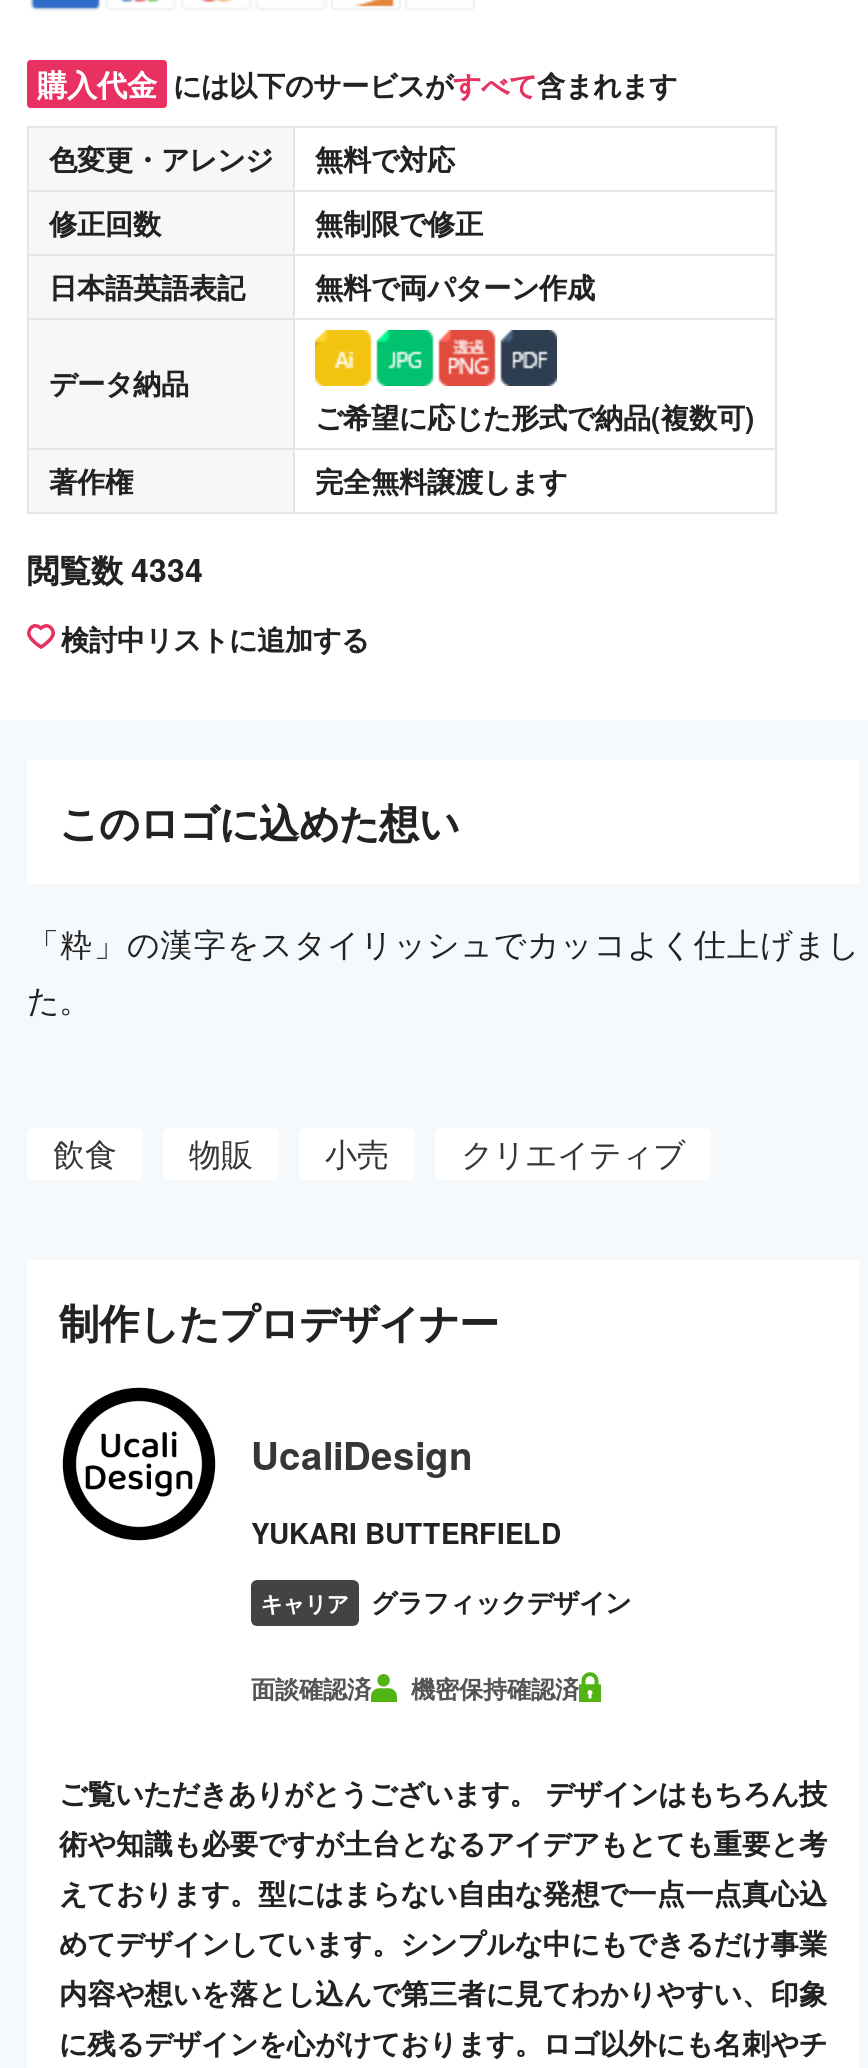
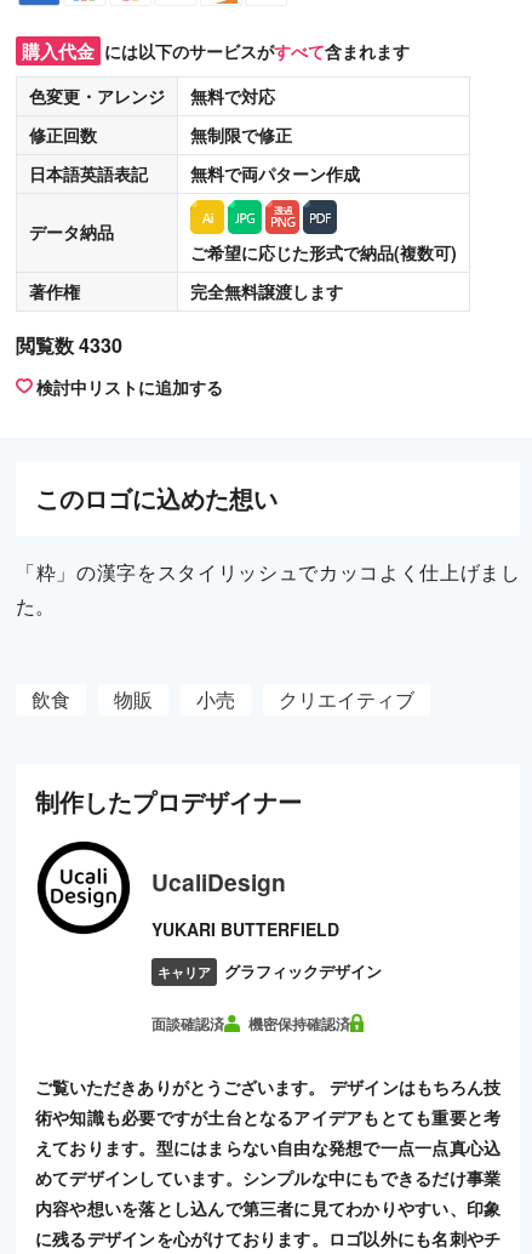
[27,545,203,591] 閲覧数 4334 -> [16,331,122,358] 閲覧数 4330

